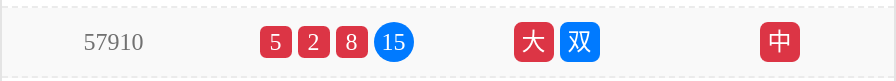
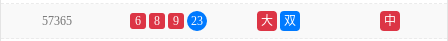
[84,28,320,56] 57910 | 5 | 2 -> [42,14,141,28] 57365 | 6
[382,28,406,56] 15 -> [173,14,203,28] 9 | 23

